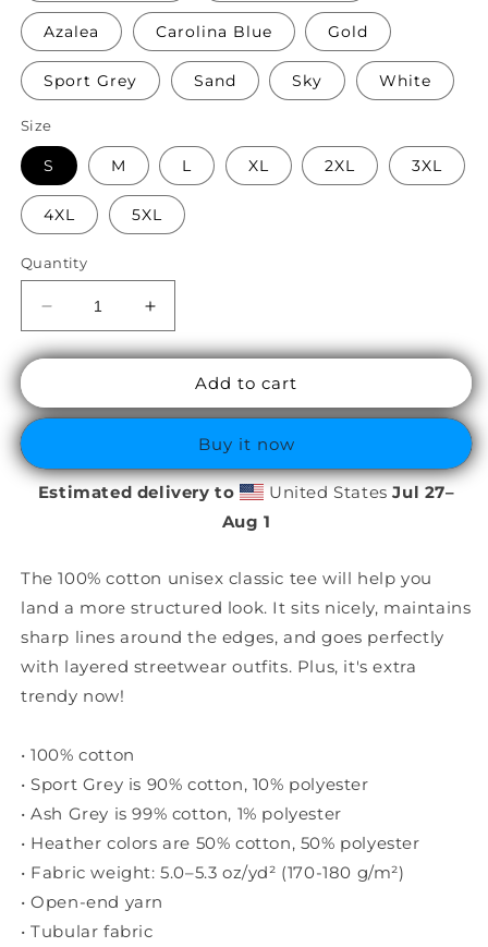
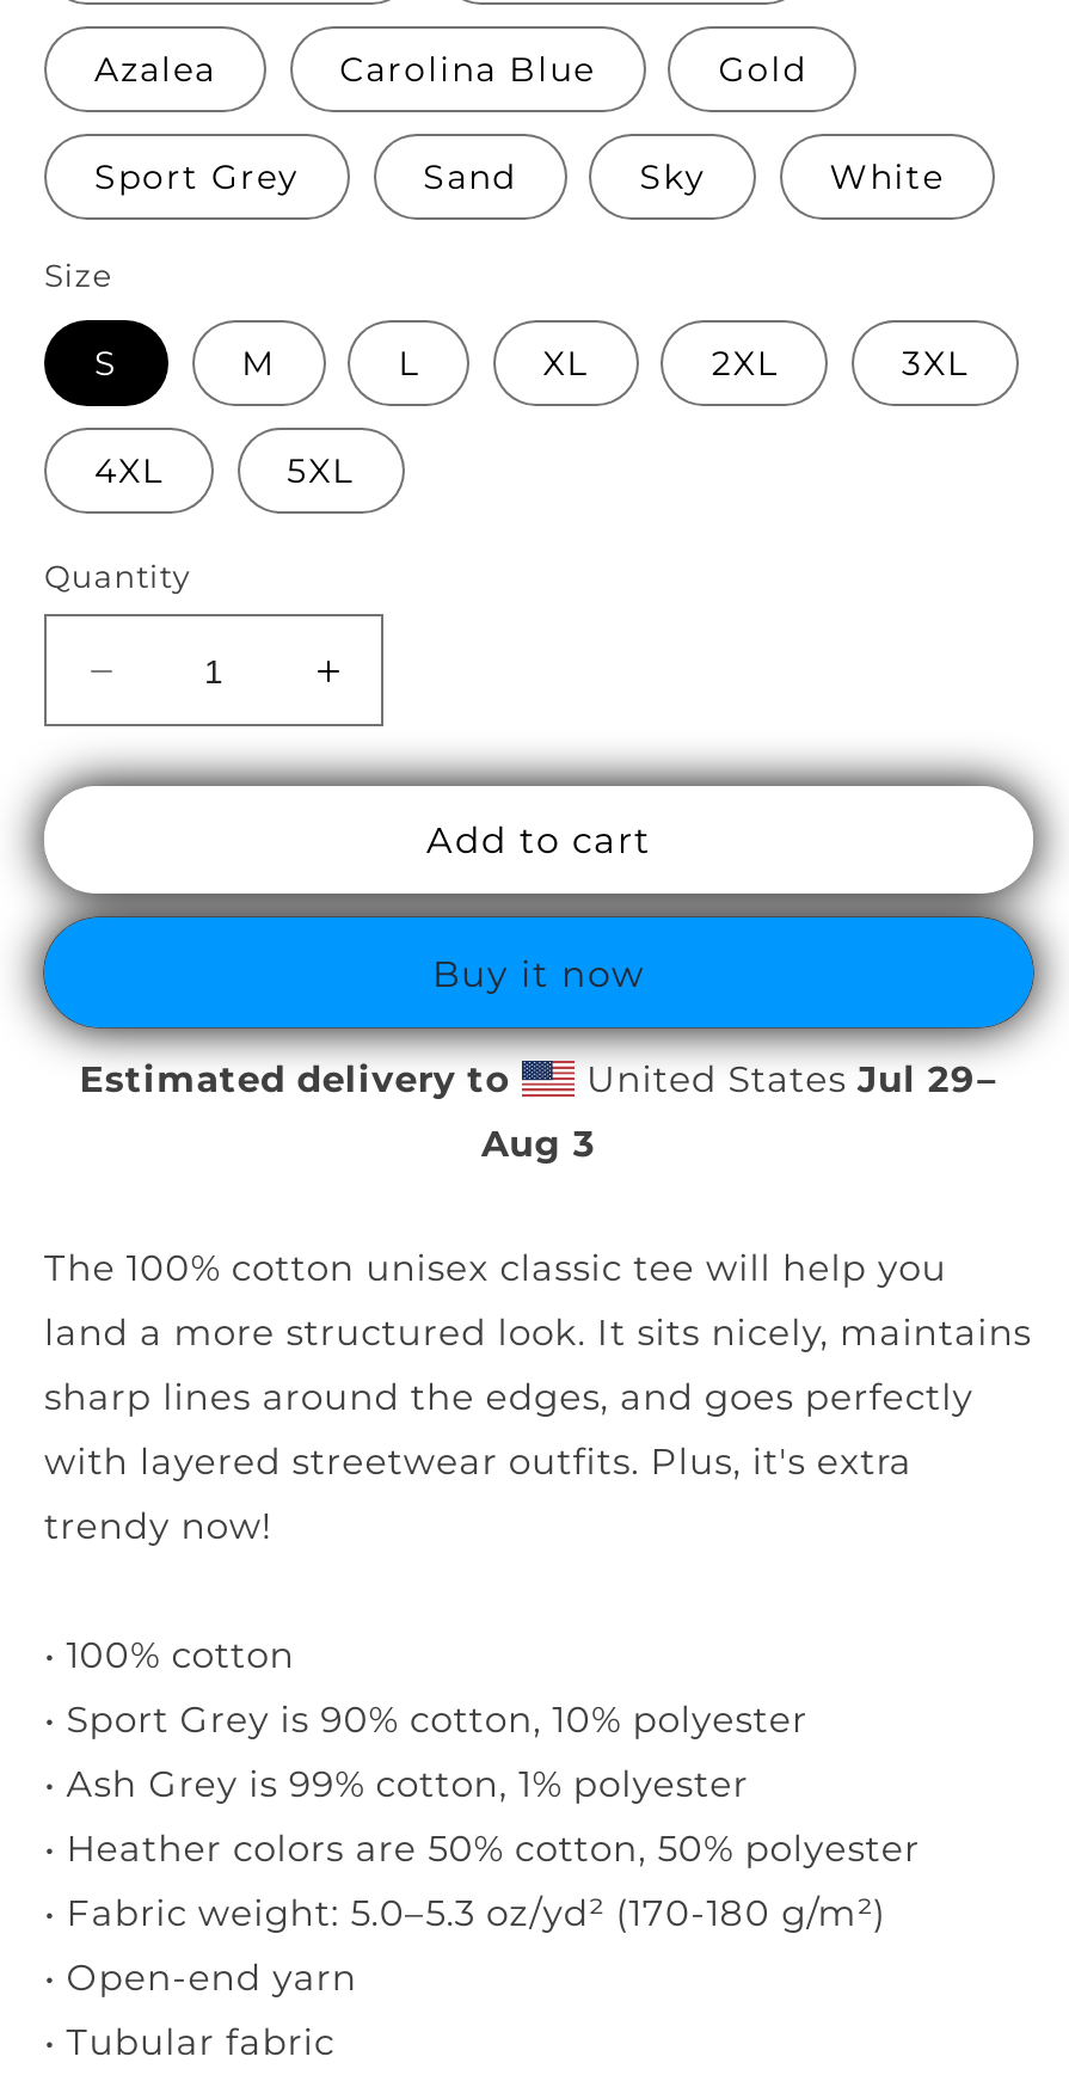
[264,482,455,502] United States Jul 27– -> [576,1056,998,1101] United States Jul 29–
[222,511,271,532] Aug 1 -> [481,1121,596,1166] Aug 3

